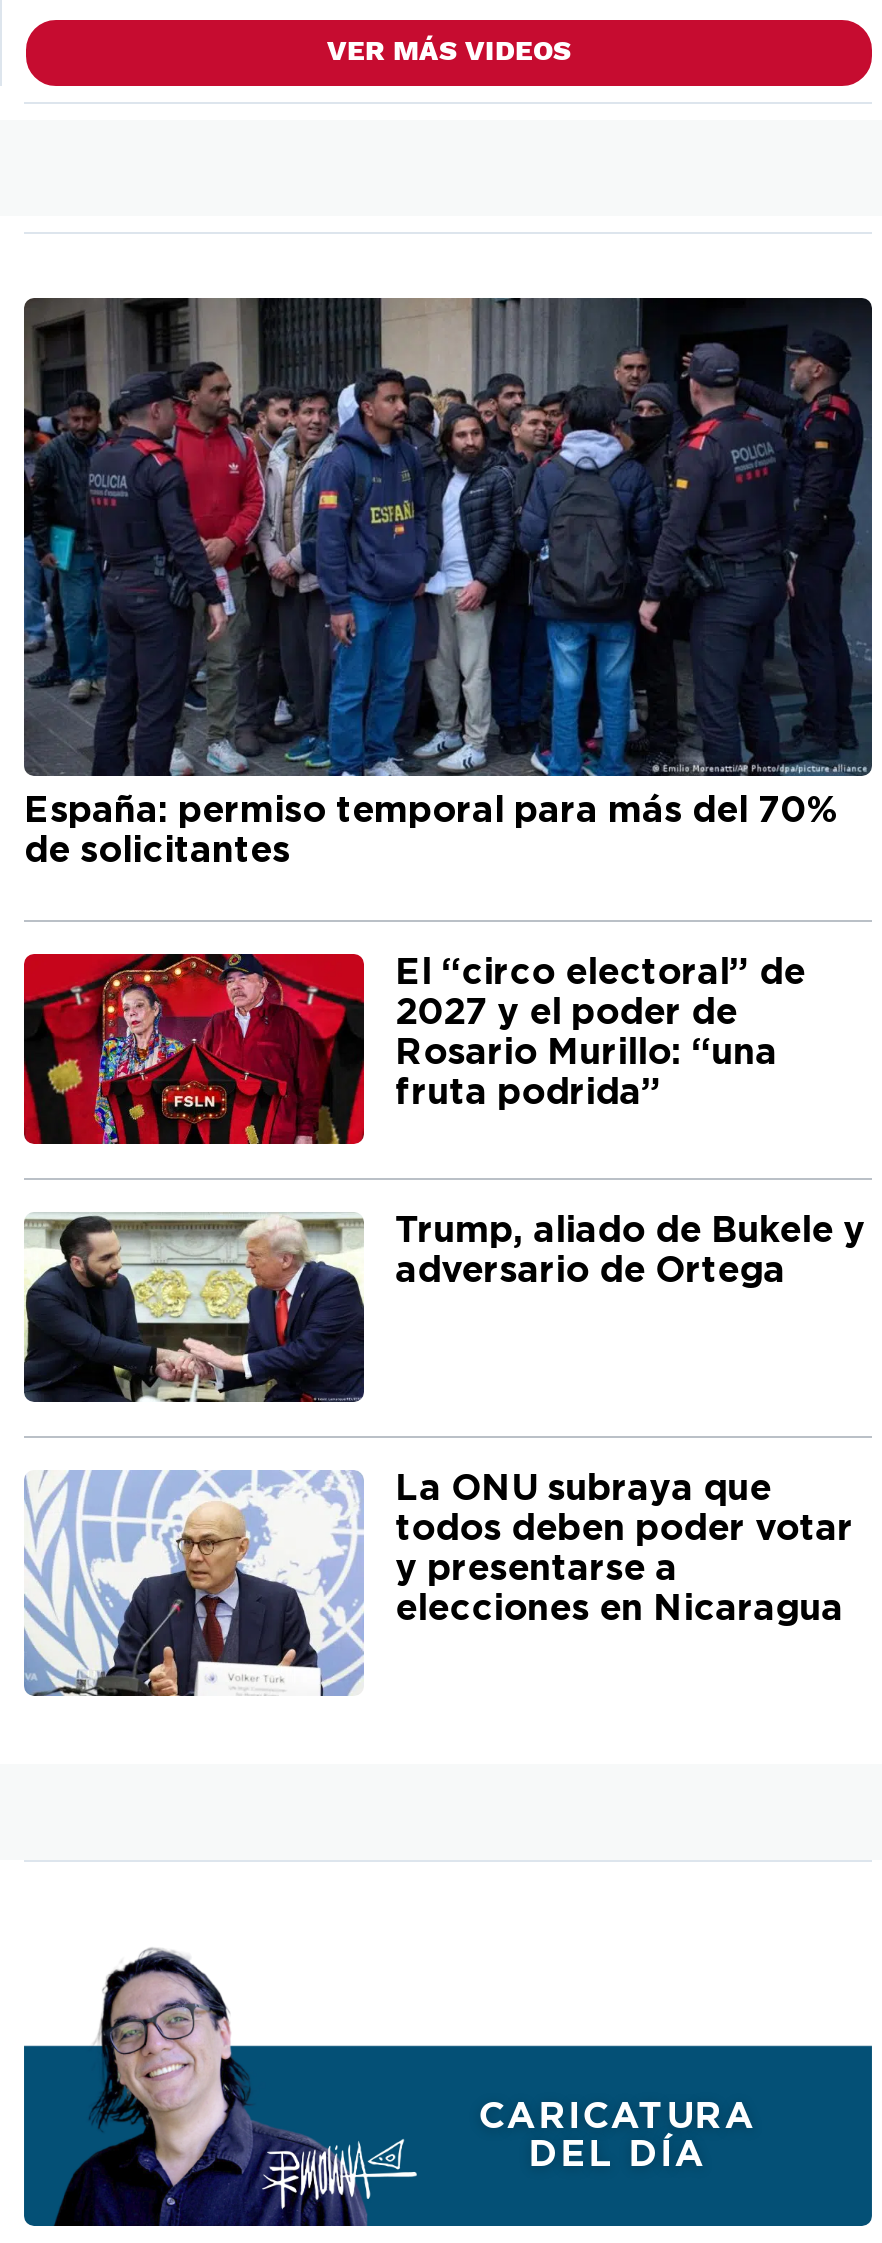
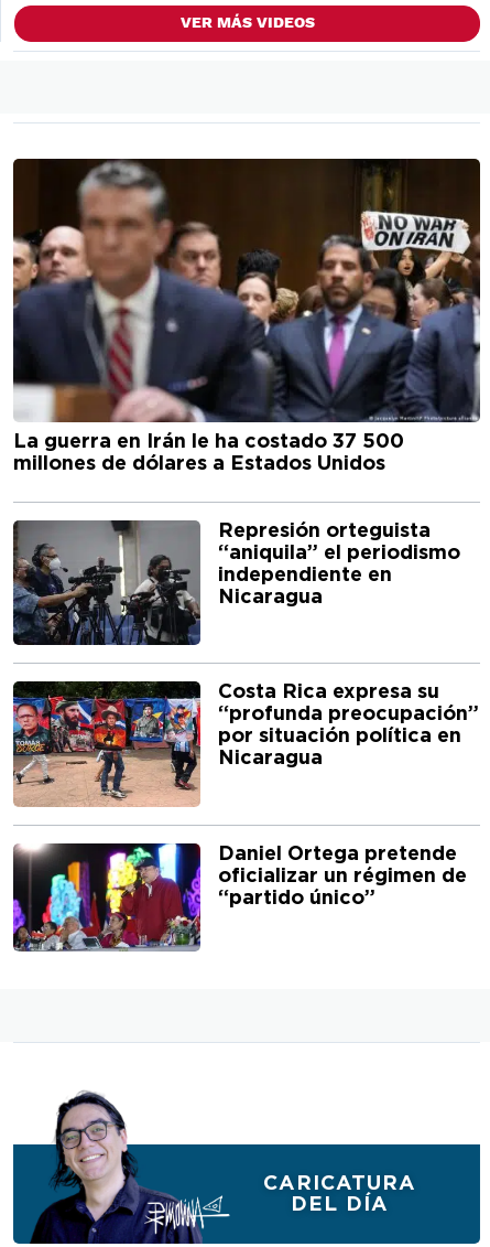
[22,297,872,869] [image] | España: permiso temporal para más del 70% | de solicitantes -> [12,158,480,474] [image] | La guerra en Irán le ha costado 37 500 | millones de dólares a Estados Unidos
[22,953,805,1147] [image] | El “circo electoral” de | 2027 y el poder de | Rosario Murillo: “una | fruta podrida” -> [12,519,460,646] [image] | Represión orteguista | “aniquila” el periodismo | independiente en | Nicaragua
[24,1213,865,1433] [image] | Trump, aliado de Bukele y | adversario de Ortega -> [12,680,479,807] [image] | Costa Rica expresa su | “profunda preocupación” | por situación política en | Nicaragua
[24,1471,853,1699] [image] | La ONU subraya que | todos deben poder votar | y presentarse a | elecciones en Nicaragua -> [12,828,466,953] [image] | Daniel Ortega pretende | oficializar un régimen de | “partido único”

